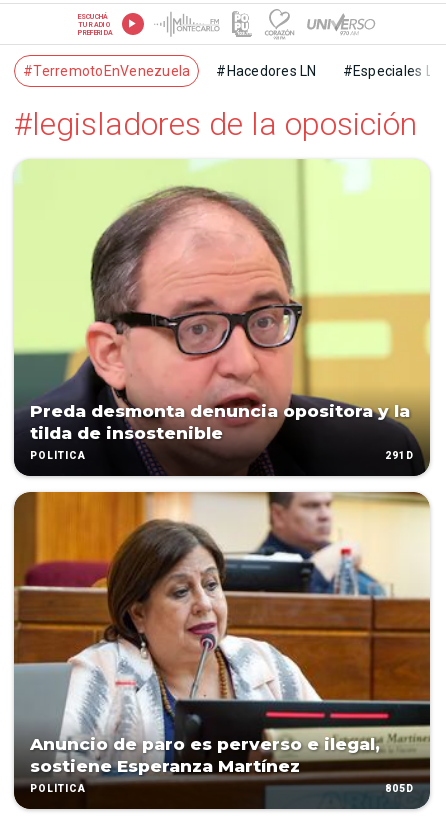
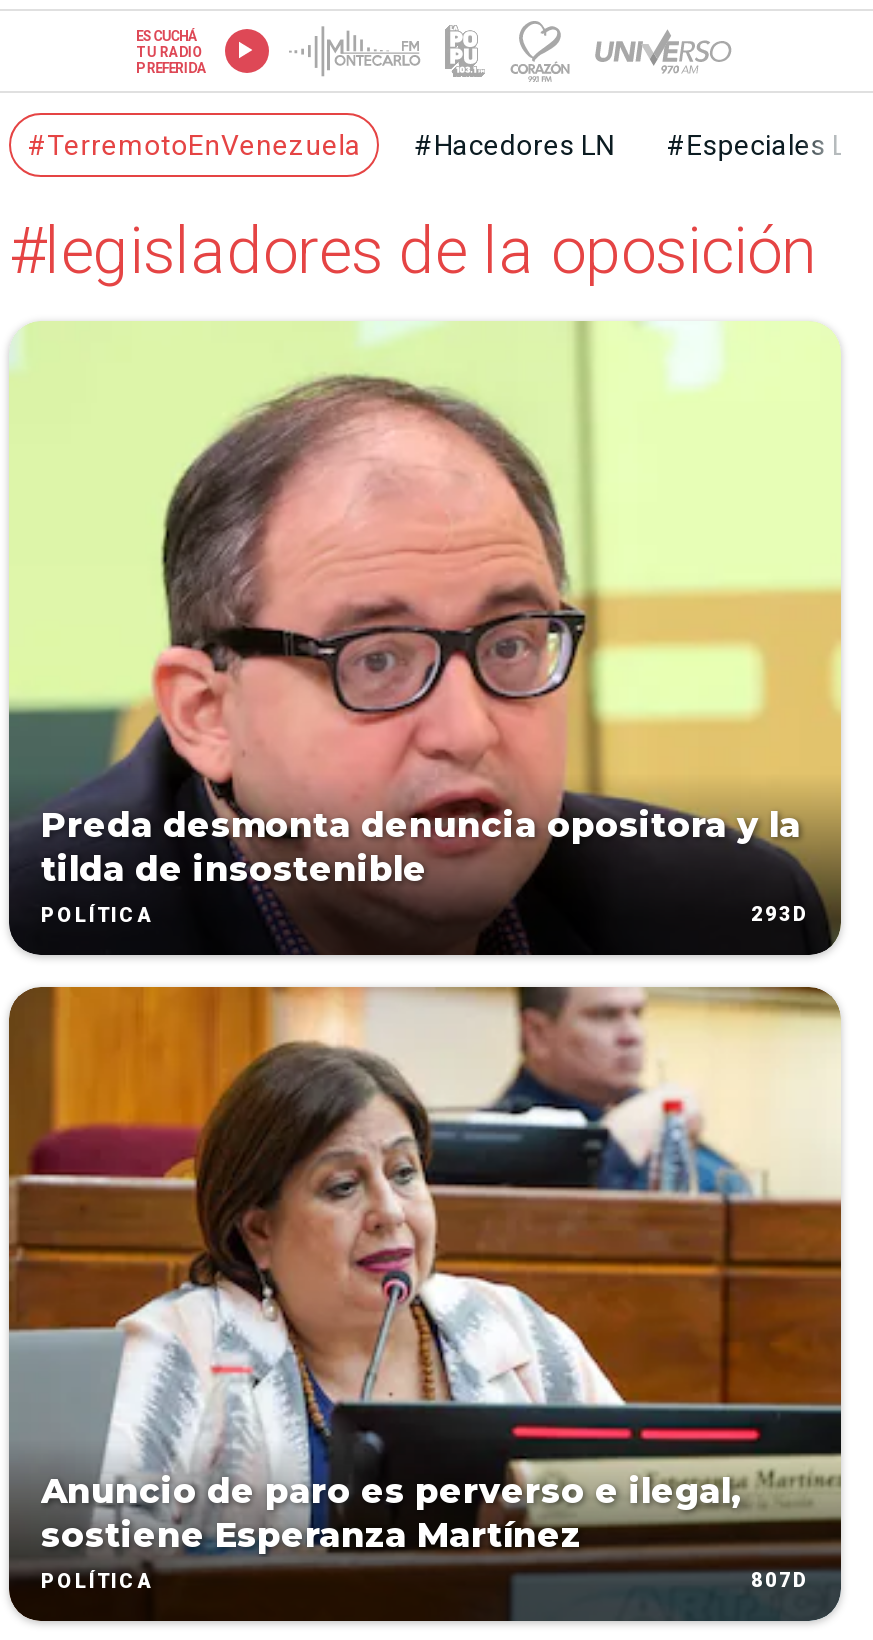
[385,450,414,461] 291D -> [751,903,809,925] 293D
[385,783,414,794] 805D -> [751,1569,809,1591] 807D

